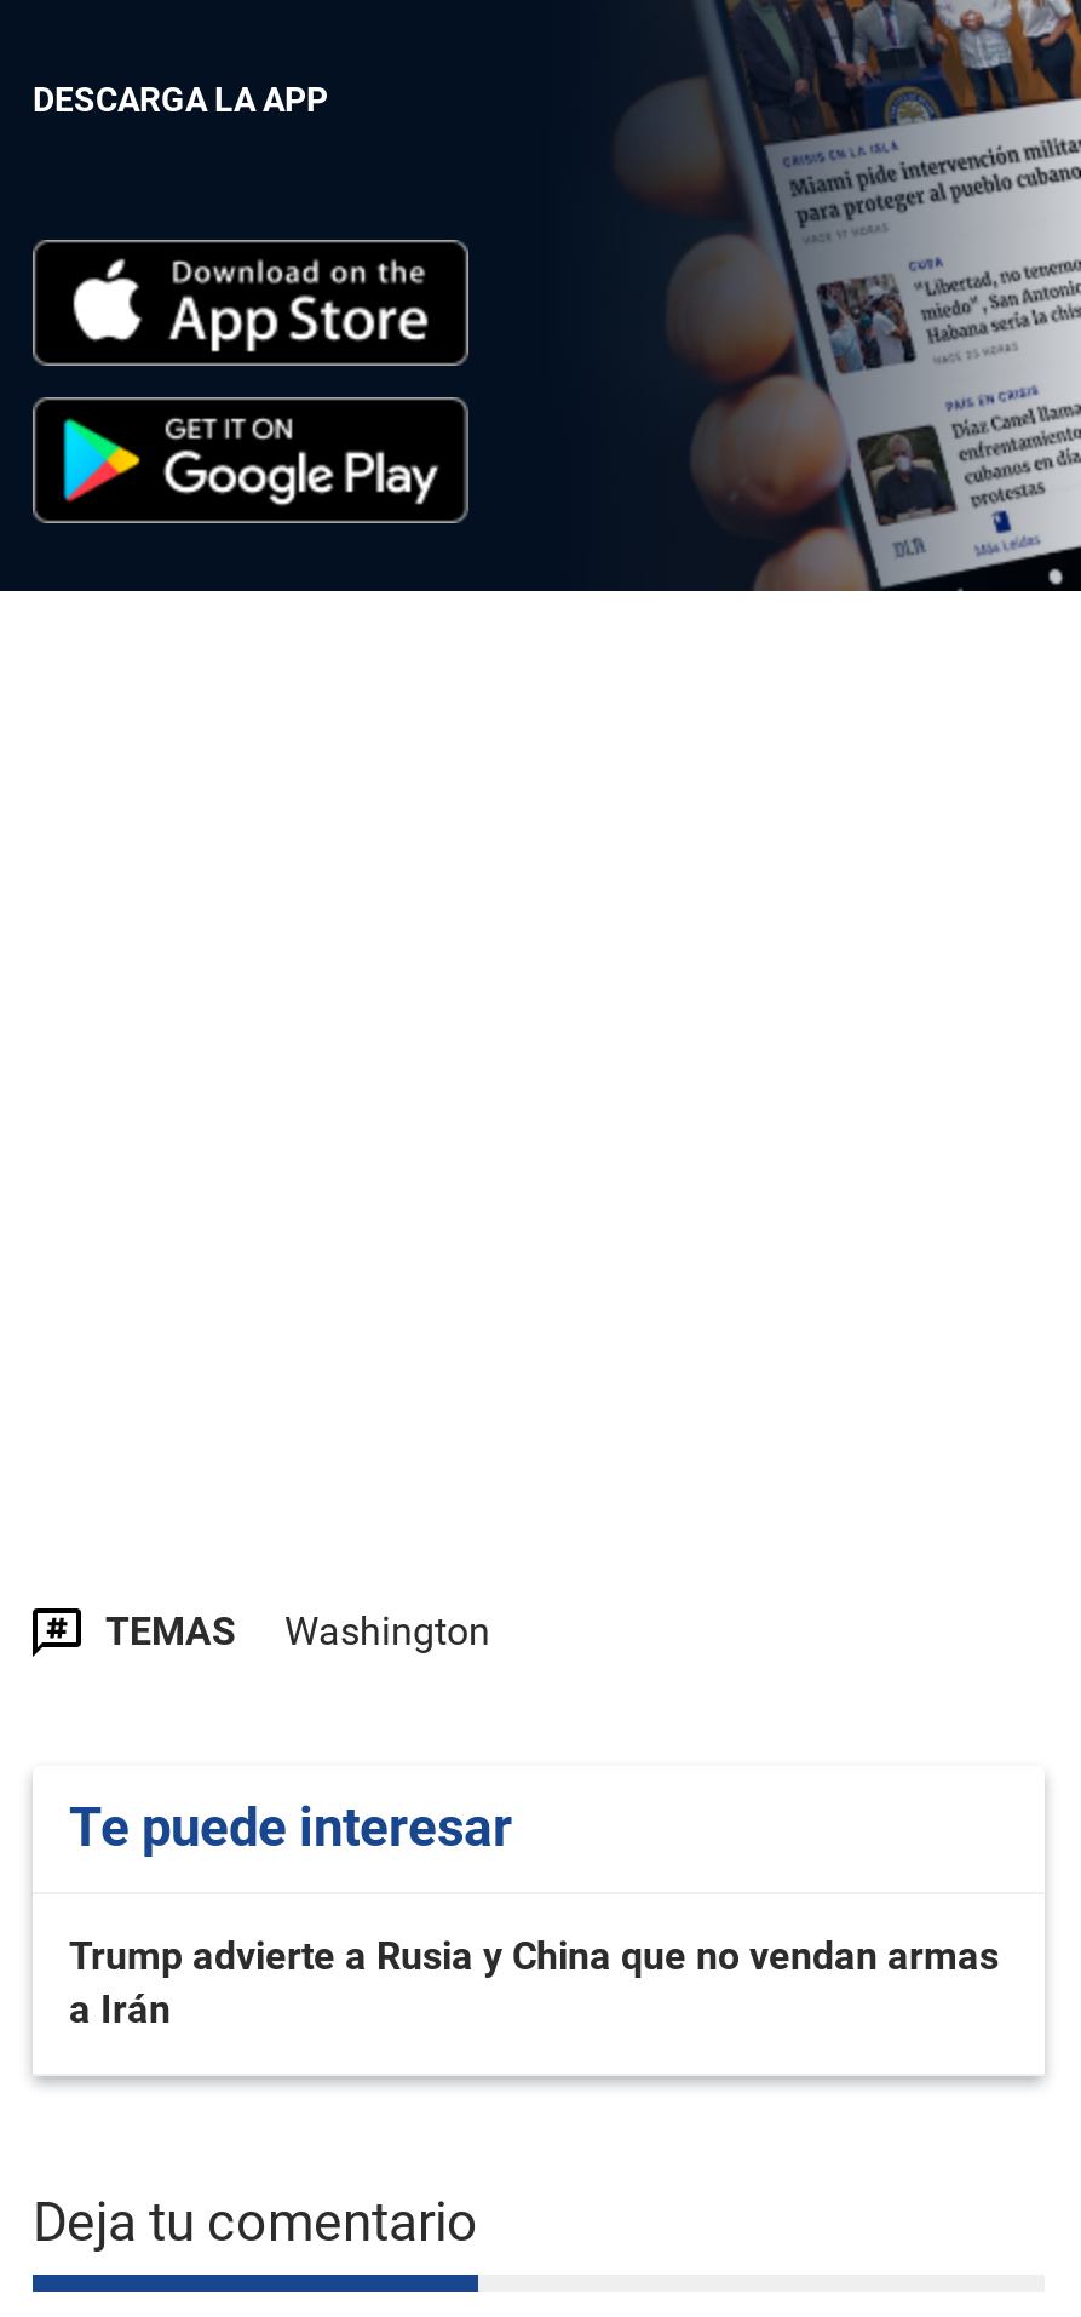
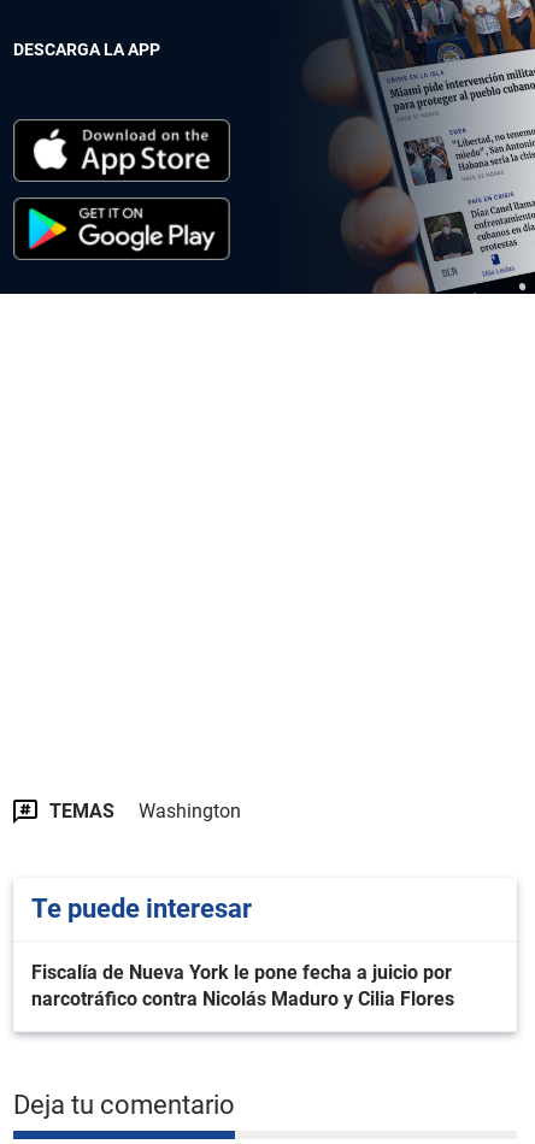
[69,1933,999,2032] Trump advierte a Rusia y China que no vendan armas | a Irán -> [31,961,454,1010] Fiscalía de Nueva York le pone fecha a juicio por | narcotráfico contra Nicolás Maduro y Cilia Flores

